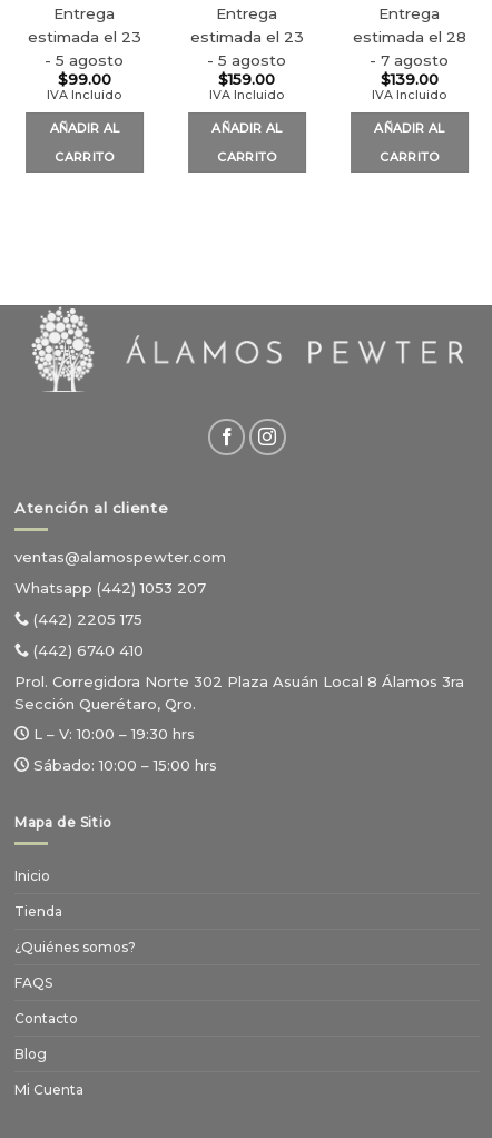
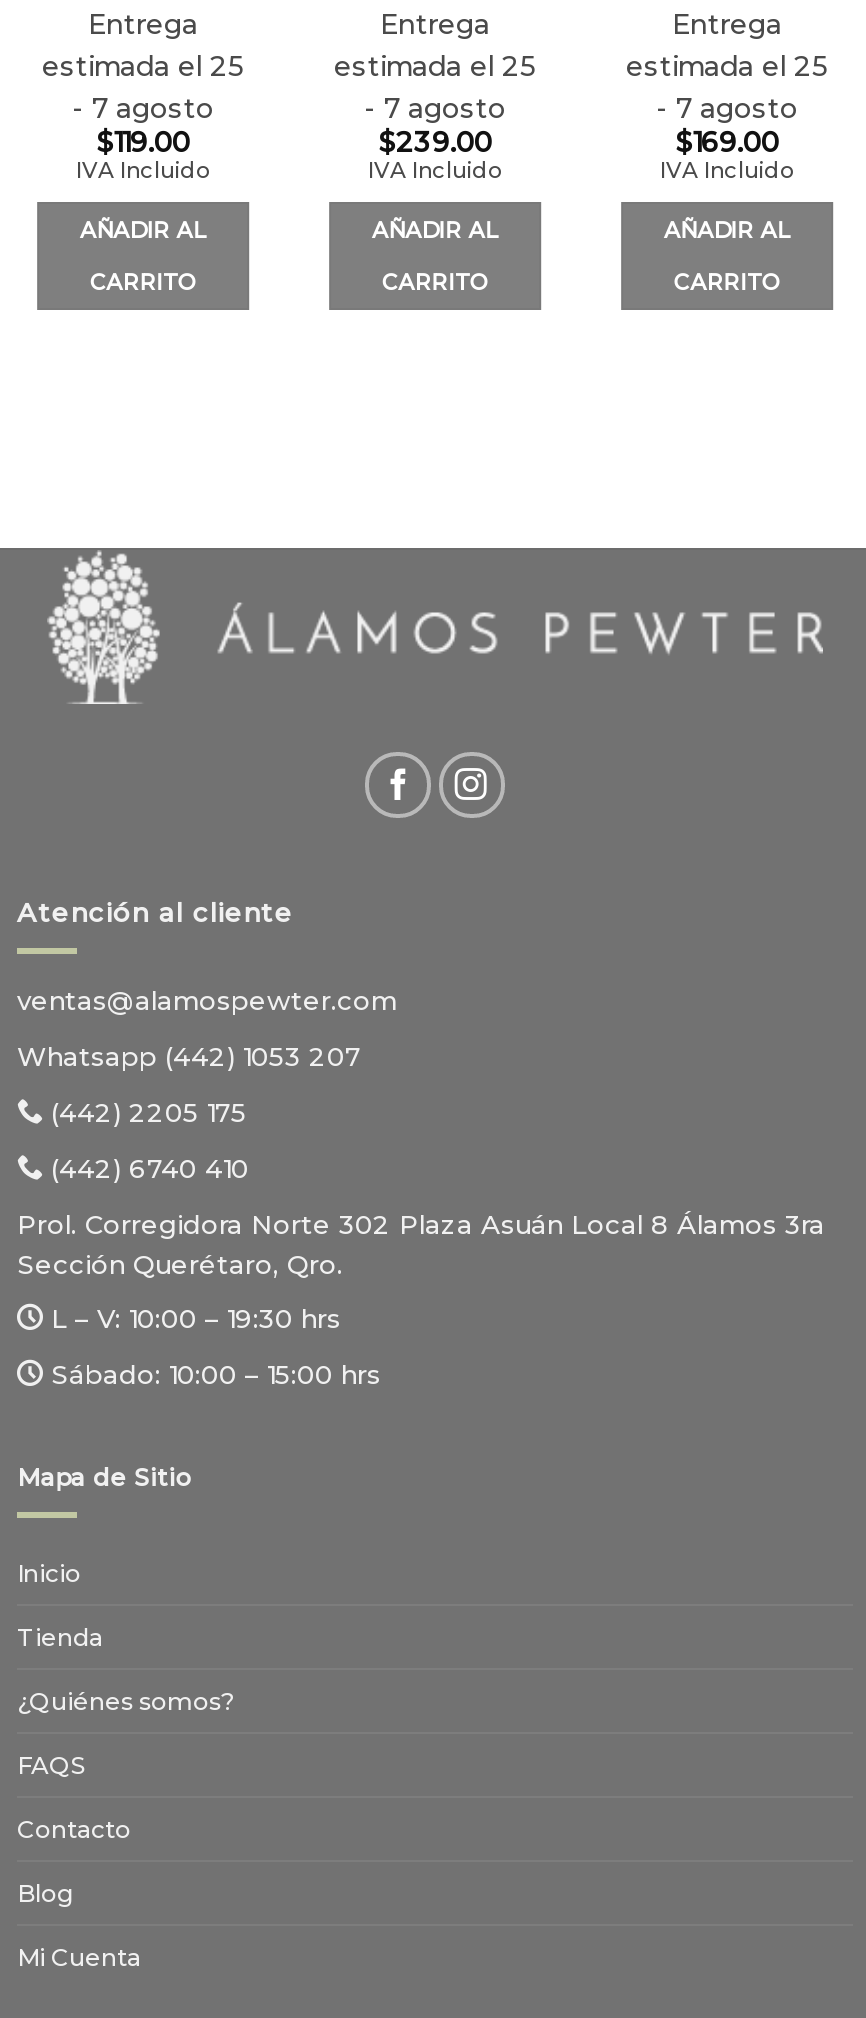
[28,27,141,45] estimada el 23 -> [42,49,244,81] estimada el 25
[190,27,304,45] estimada el 23 -> [334,49,536,81] estimada el 25
[353,27,466,45] estimada el 28 -> [626,49,828,81] estimada el 25
[45,51,124,69] - 5 agosto -> [72,91,214,123] - 7 agosto
[208,51,287,69] - 5 agosto -> [364,91,506,123] - 7 agosto
[58,70,111,88] $99.00 -> [96,125,190,157] $119.00
[219,70,275,88] $159.00 -> [378,125,492,157] $239.00
[381,70,438,88] $139.00 -> [675,125,779,157] $169.00

